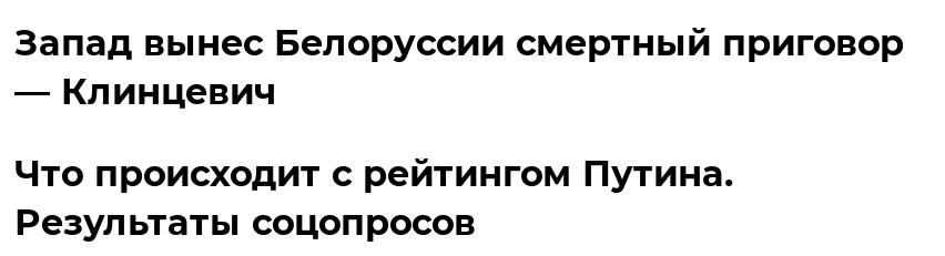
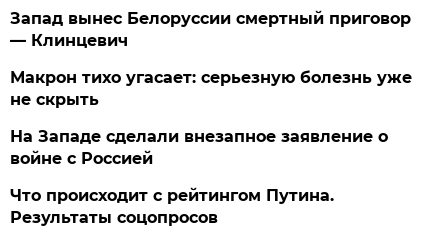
none -> [10,68,412,168] Макрон тихо угасает: серьезную болезнь уже | не скрыть | На Западе сделали внезапное заявление о | войне с Россией

